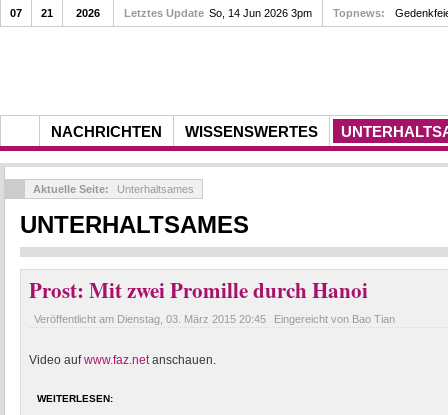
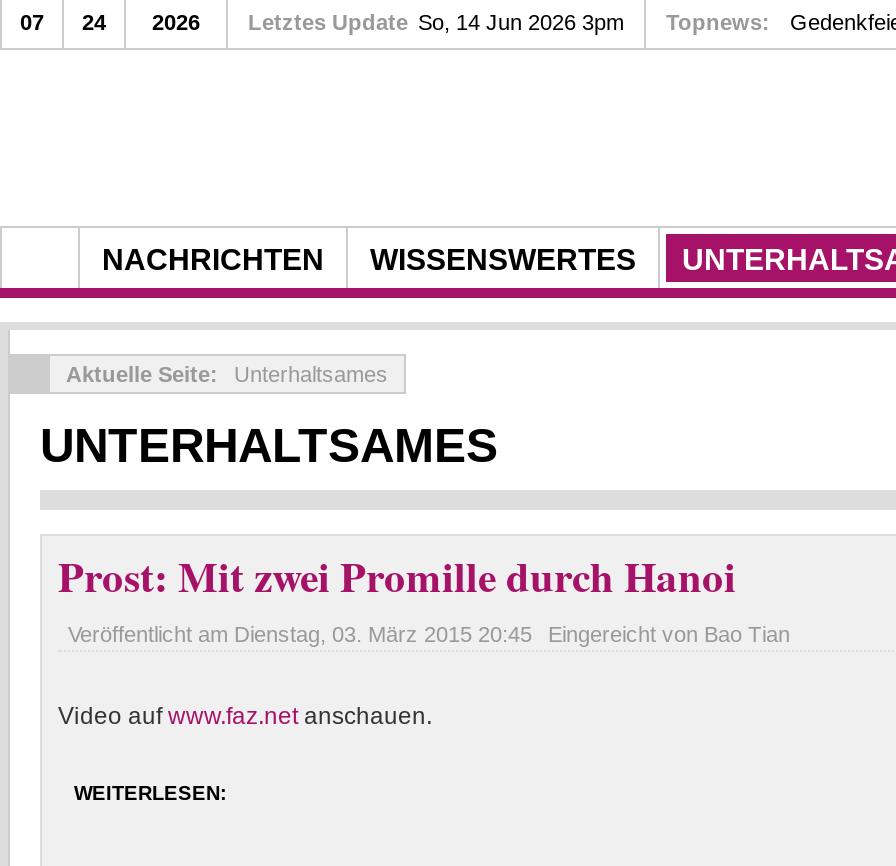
[41,7,53,19] 21 -> [82,10,106,34] 24

